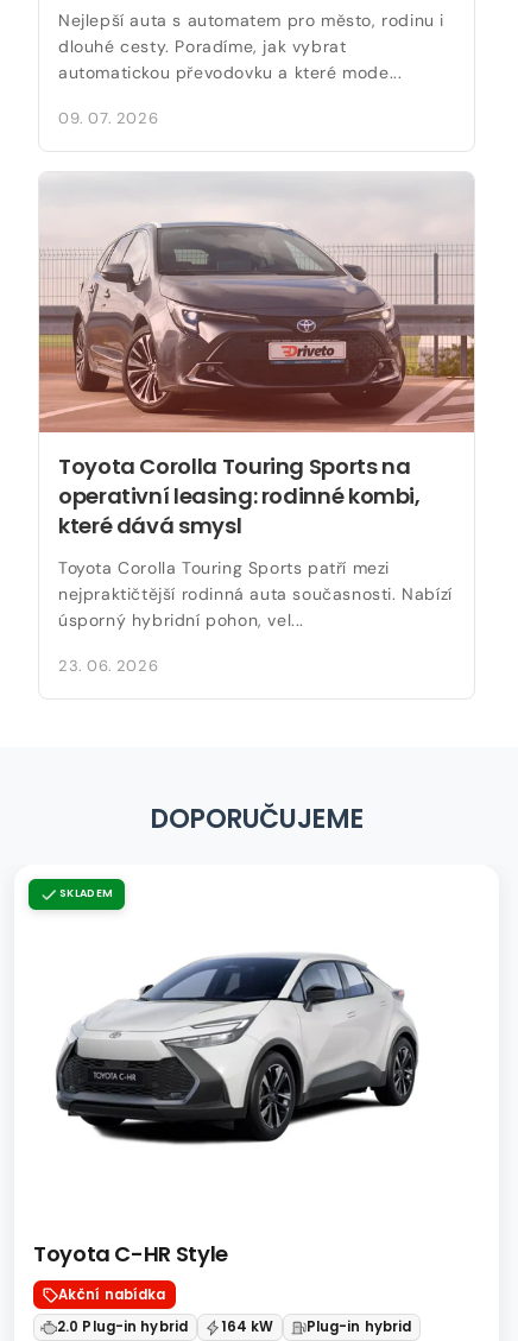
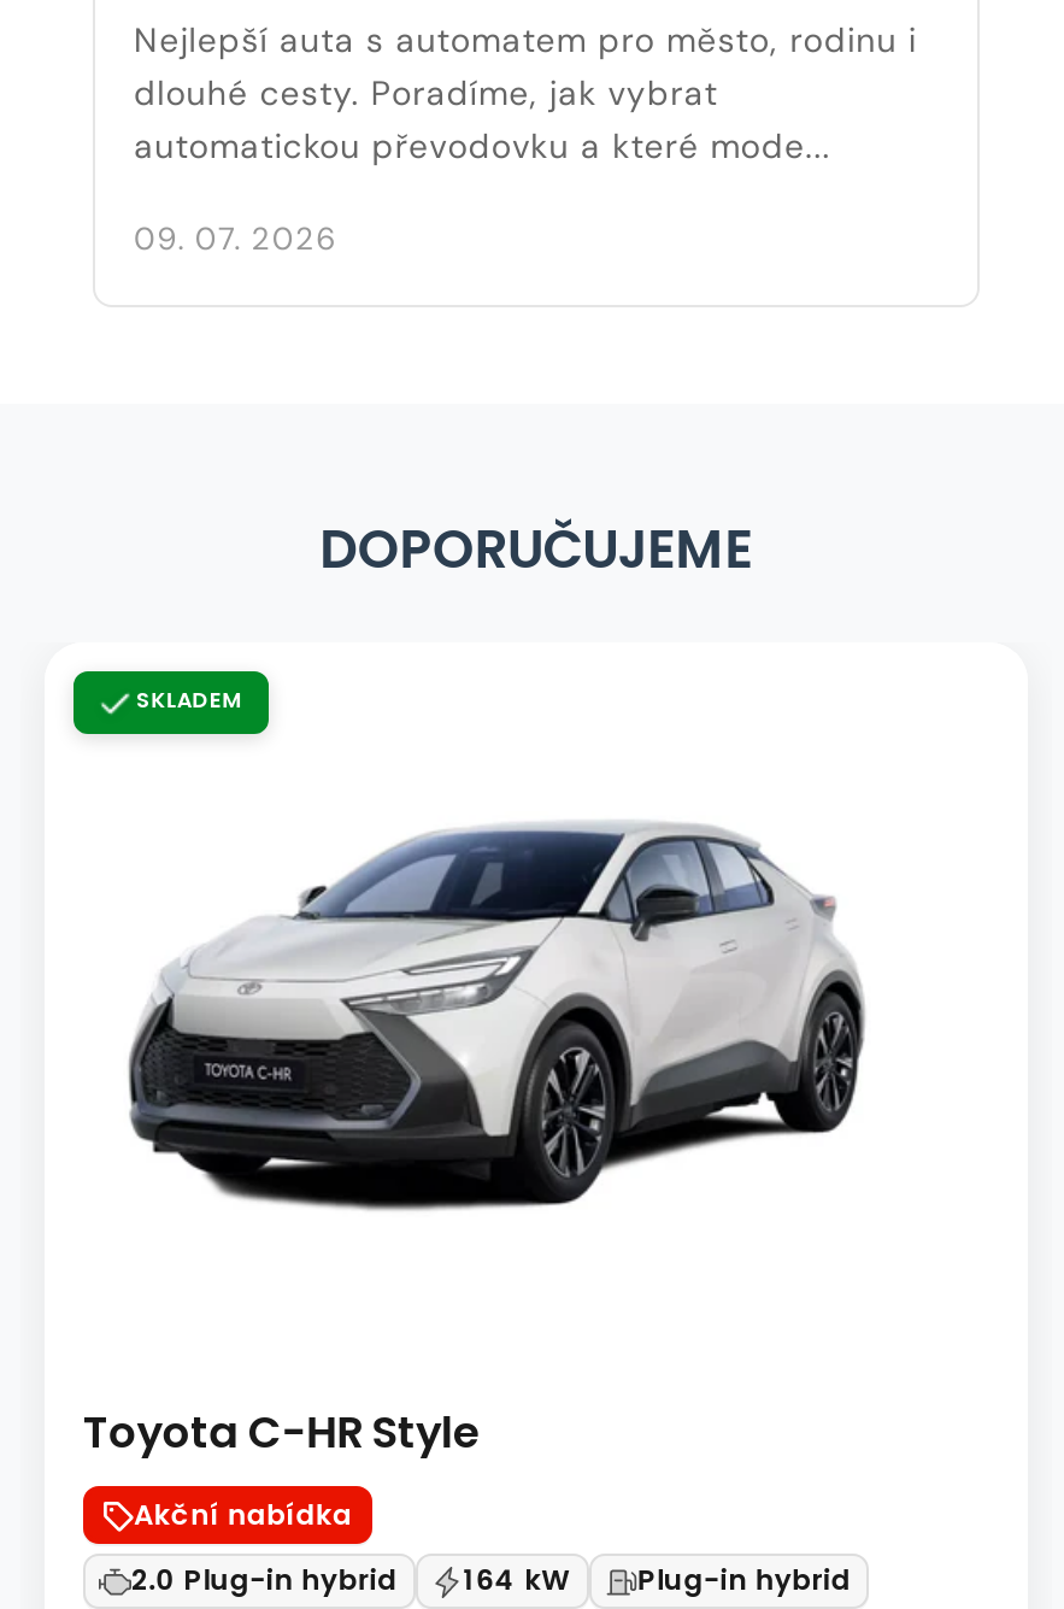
[38,172,475,676] [image] | Toyota Corolla Touring Sports na | operativní leasing: rodinné kombi, | které dává smysl | Toyota Corolla Touring Sports patří mezi | nejpraktičtější rodinná auta současnosti. Nabízí | úsporný hybridní pohon, vel... | 23. 06. 2026 -> none

